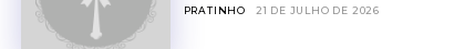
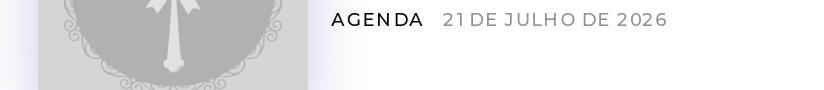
[183,4,246,16] PRATINHO -> [331,7,425,29] AGENDA

